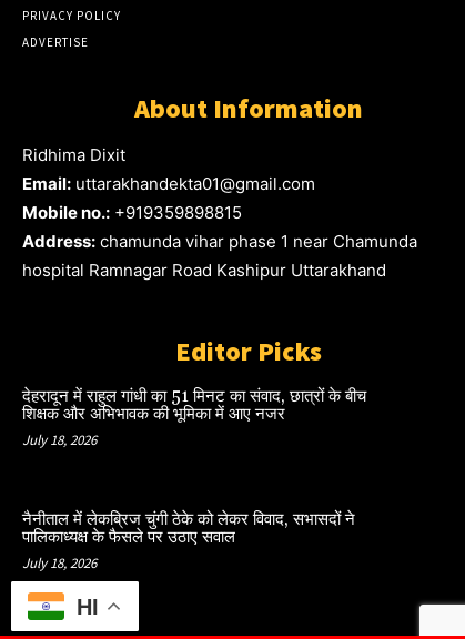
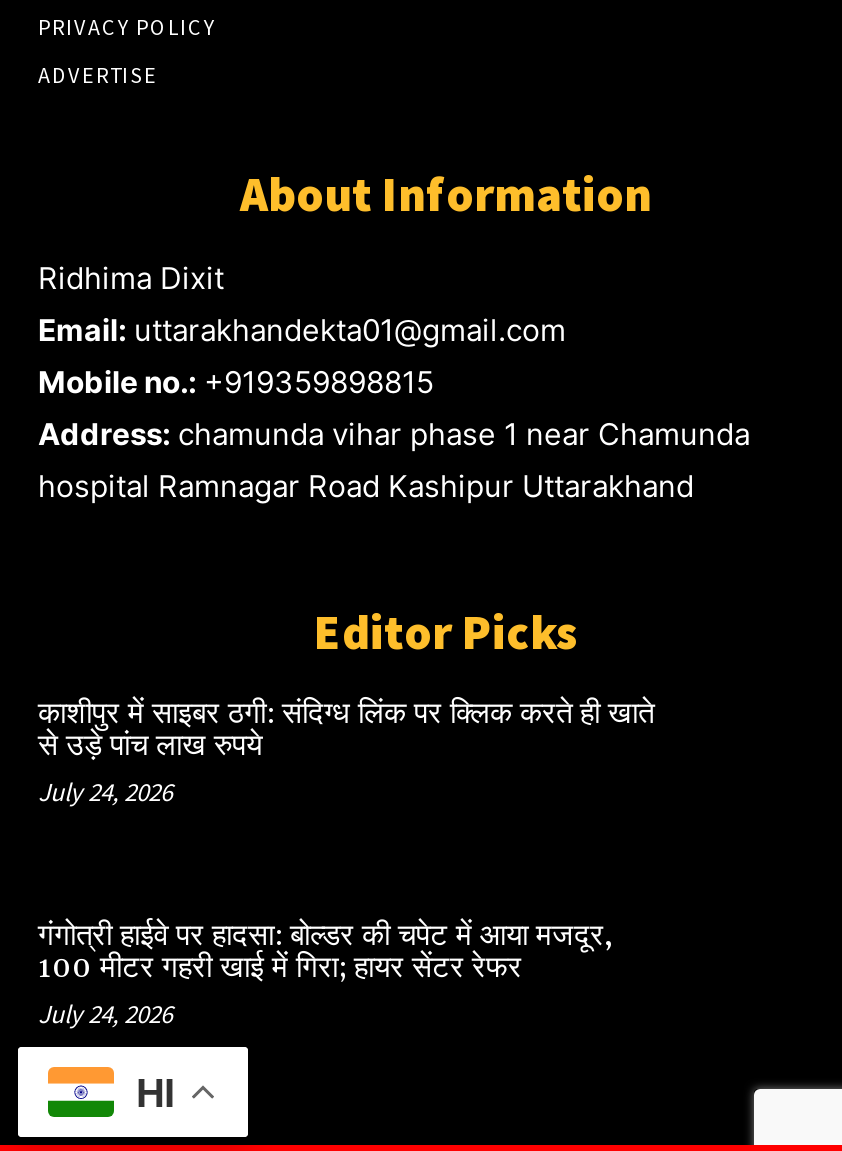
[22,386,366,449] देहरादून में राहुल गांधी का 51 मिनट का संवाद, छात्रों के बीच | शिक्षक और अभिभावक की भूमिका में आए नजर | July 18, 2026 -> [38,694,654,808] काशीपुर में साइबर ठगी: संदिग्ध लिंक पर क्लिक करते ही खाते | से उड़े पांच लाख रुपये | July 24, 2026
[22,509,355,573] नैनीताल में लेकब्रिज चुंगी ठेके को लेकर विवाद, सभासदों ने | पालिकाध्यक्ष के फैसले पर उठाए सवाल | July 18, 2026 -> [38,917,612,1031] गंगोत्री हाईवे पर हादसा: बोल्डर की चपेट में आया मजदूर, | 100 मीटर गहरी खाई में गिरा; हायर सेंटर रेफर | July 24, 2026

